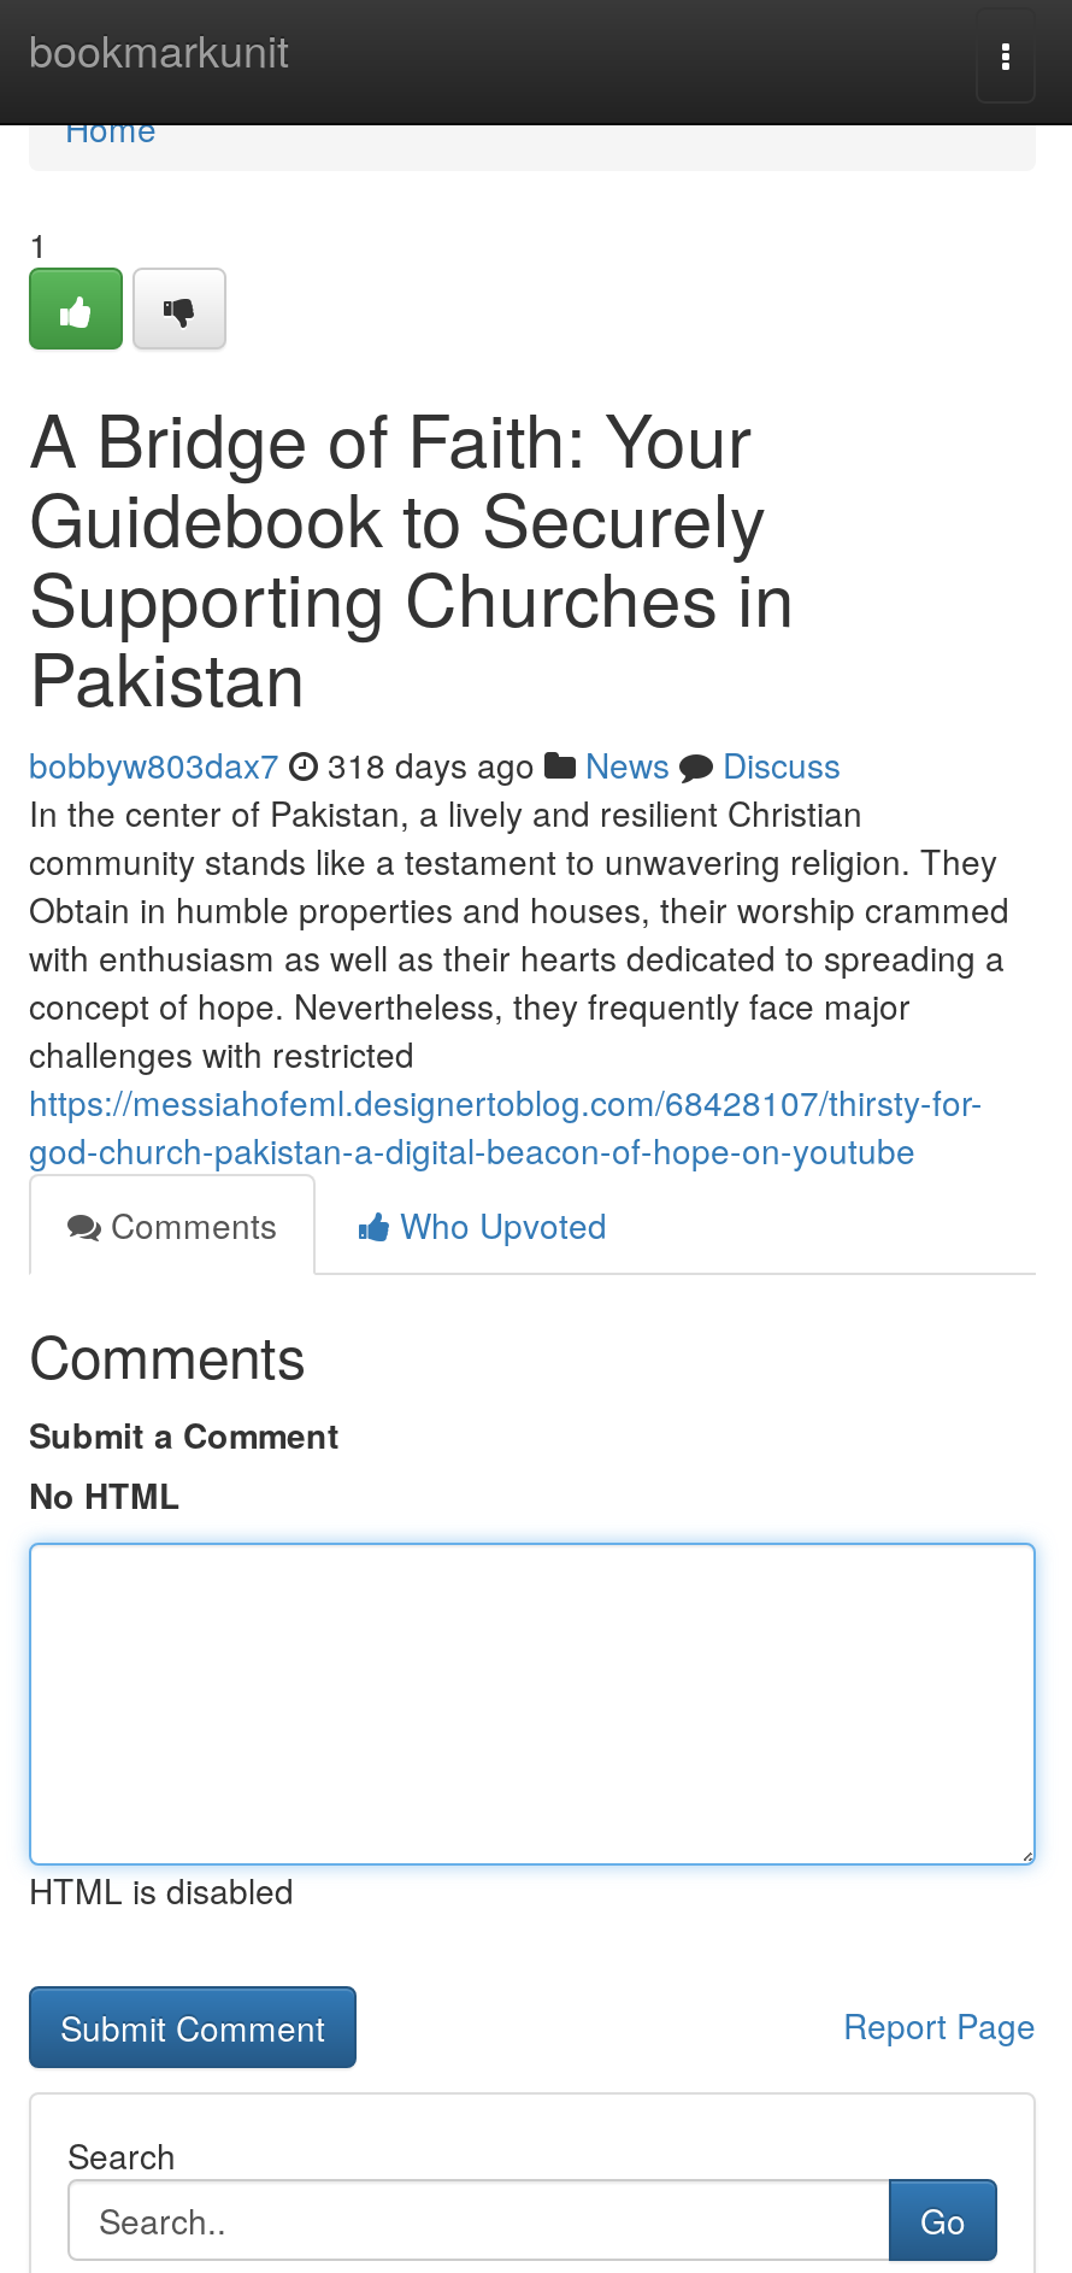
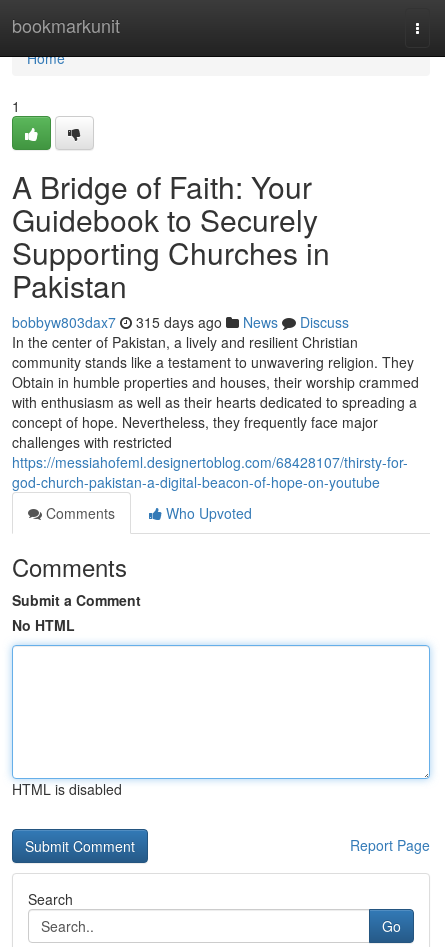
[29,740,841,788] bobbyw803dax7 318 days ago News Discuss -> [12,312,349,332] bobbyw803dax7 315 days ago News Discuss

